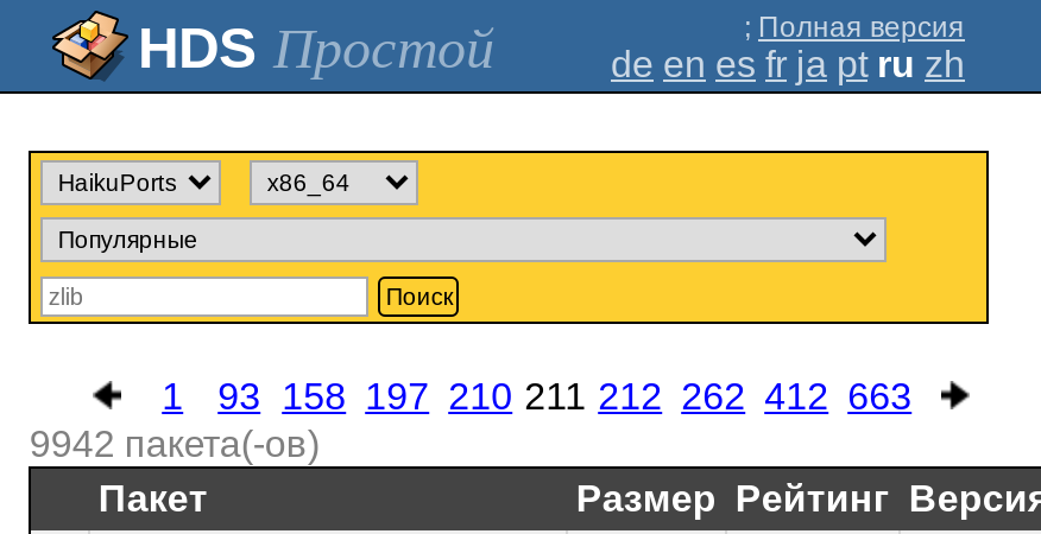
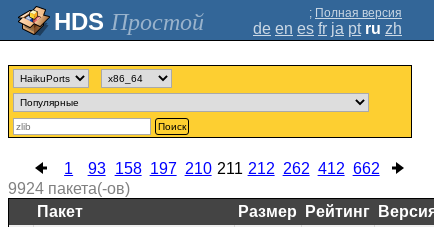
[162,376,912,417] 1 93 158 197 210 211 212 262 412 663 -> [64,160,380,177] 1 93 158 197 210 211 212 262 412 662
[29,424,319,464] 9942 пакета(-ов) -> [8,180,130,197] 9924 пакета(-ов)

